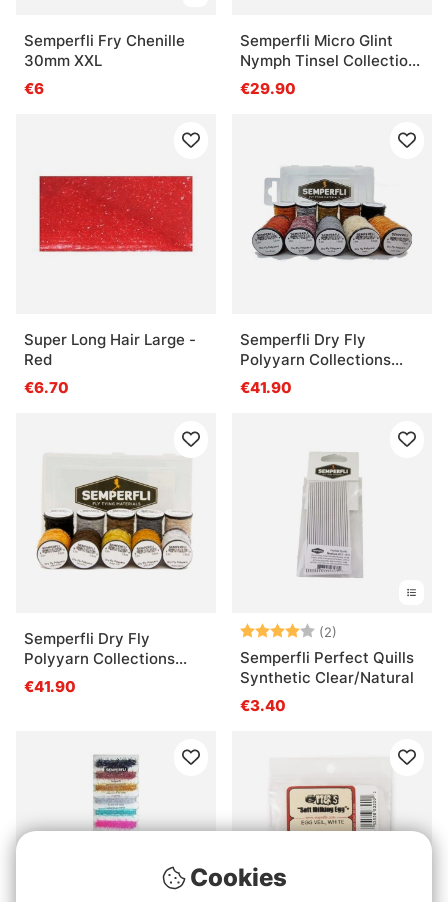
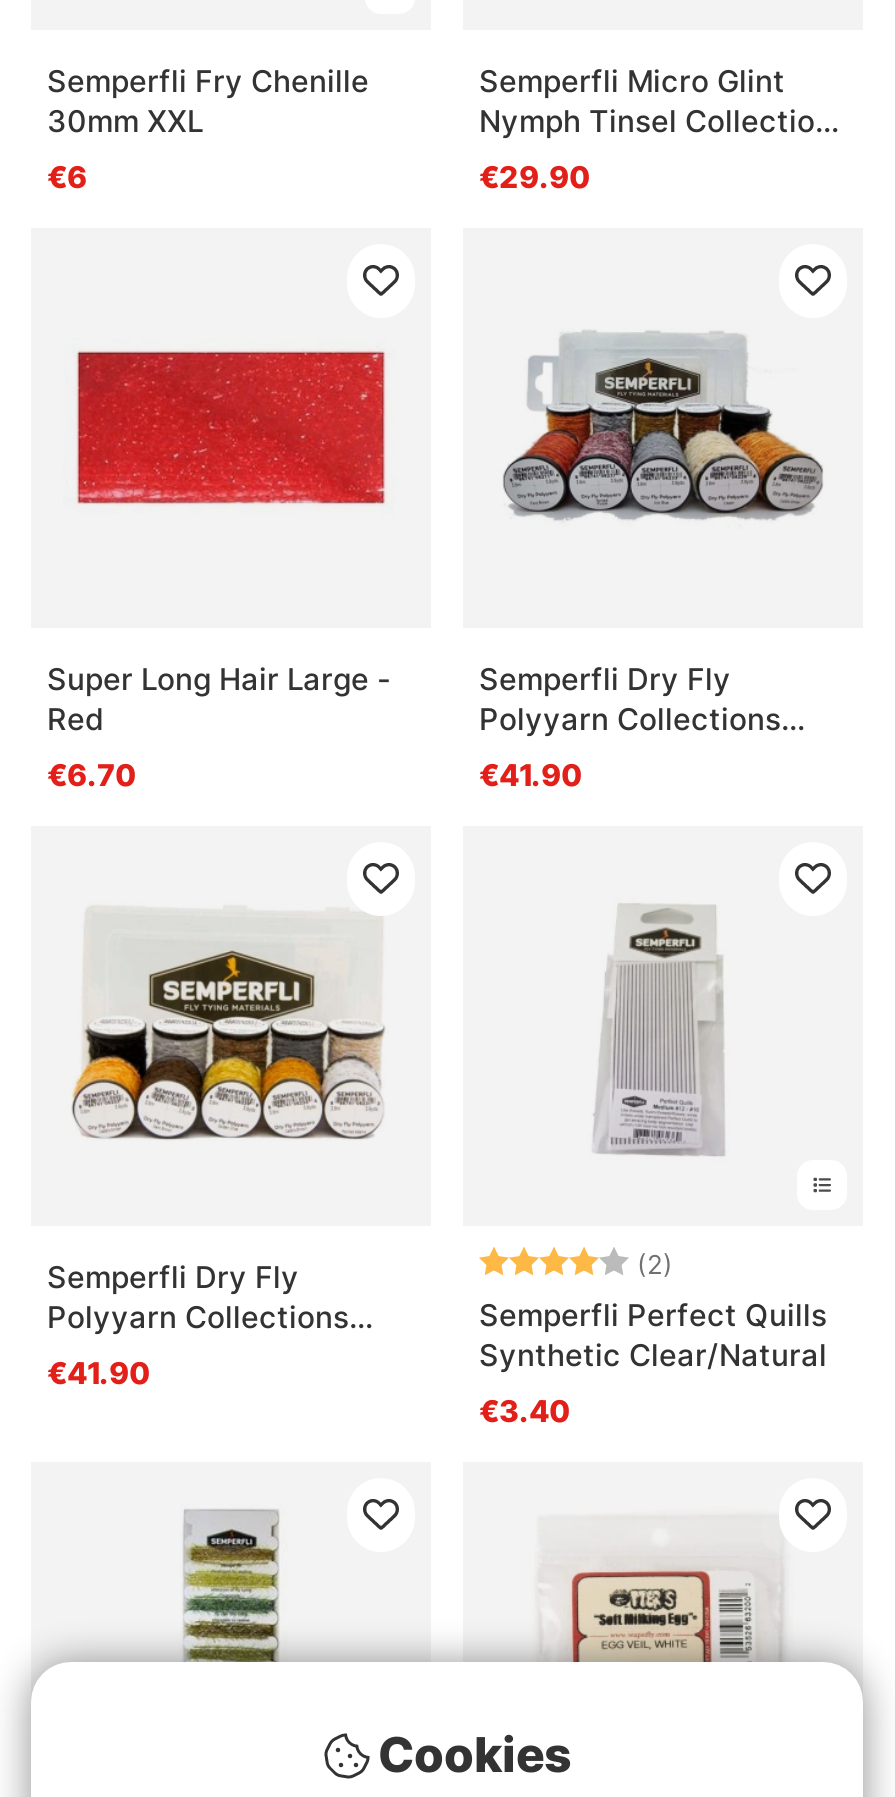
[94,758,139,831] [image] -> [185,1518,279,1662] [image]

